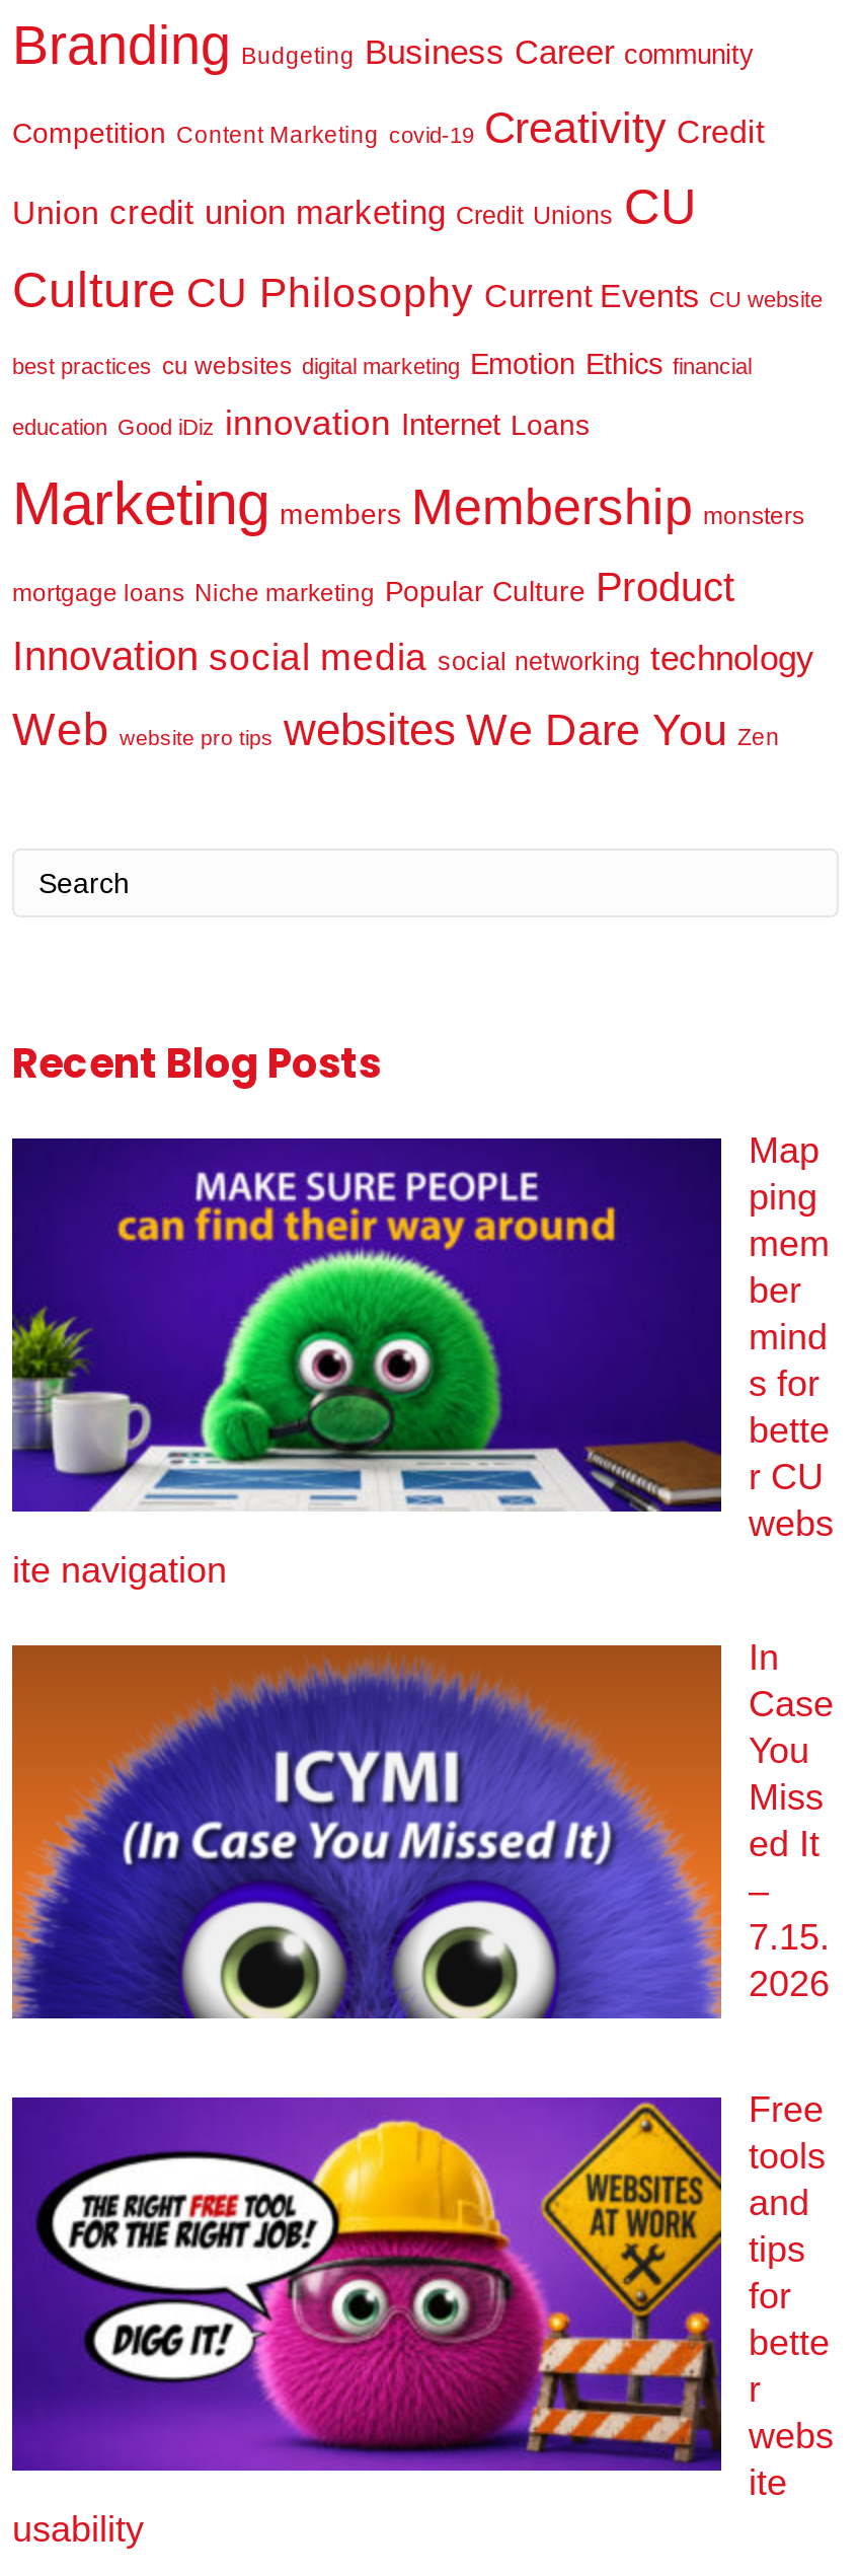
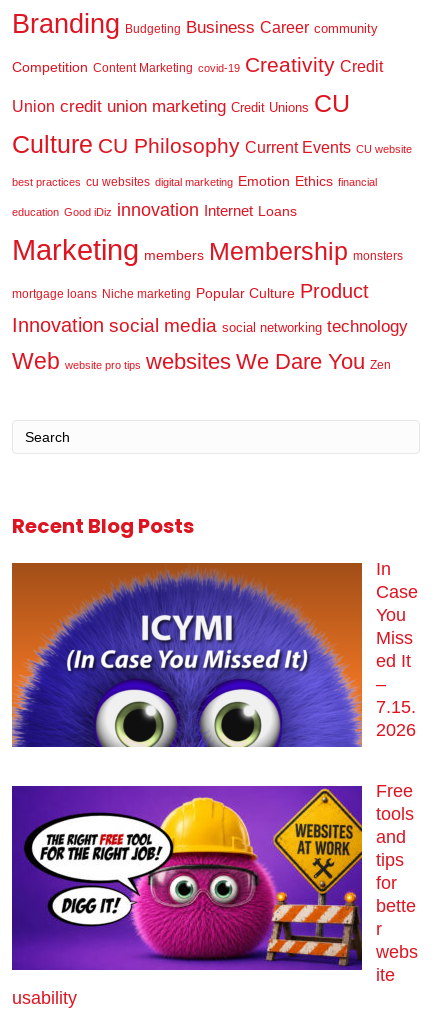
[10,1129,834,1590] [image] | Map | ping | mem | ber | mind | s for | bette | r CU | webs | ite navigation -> none

